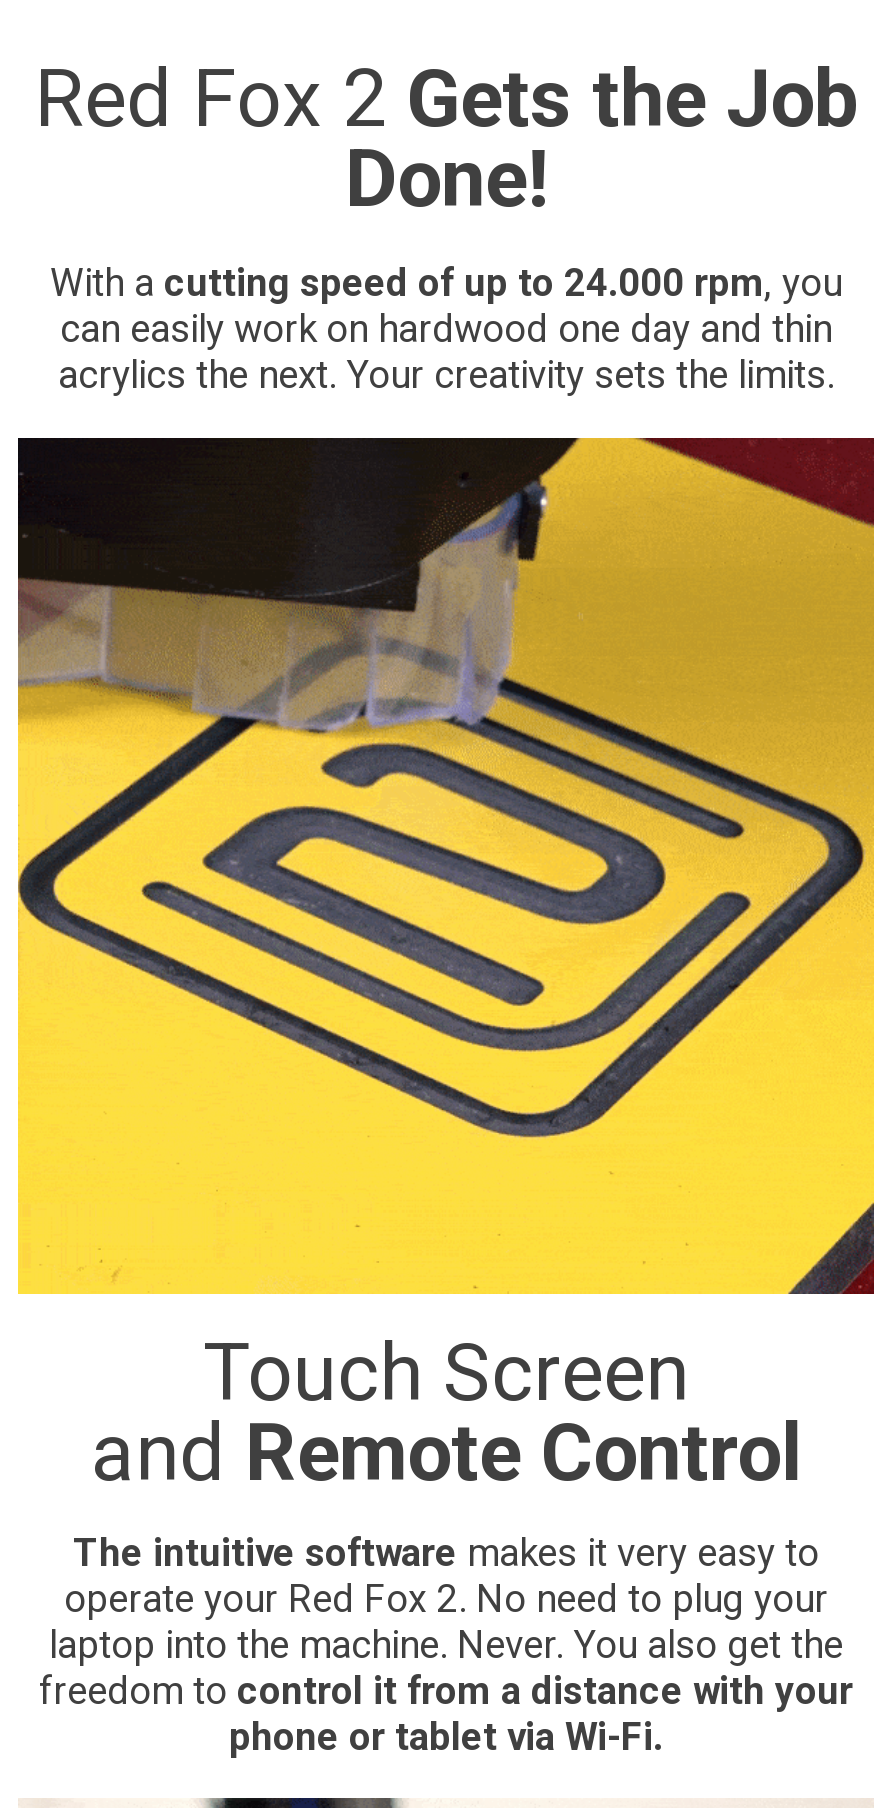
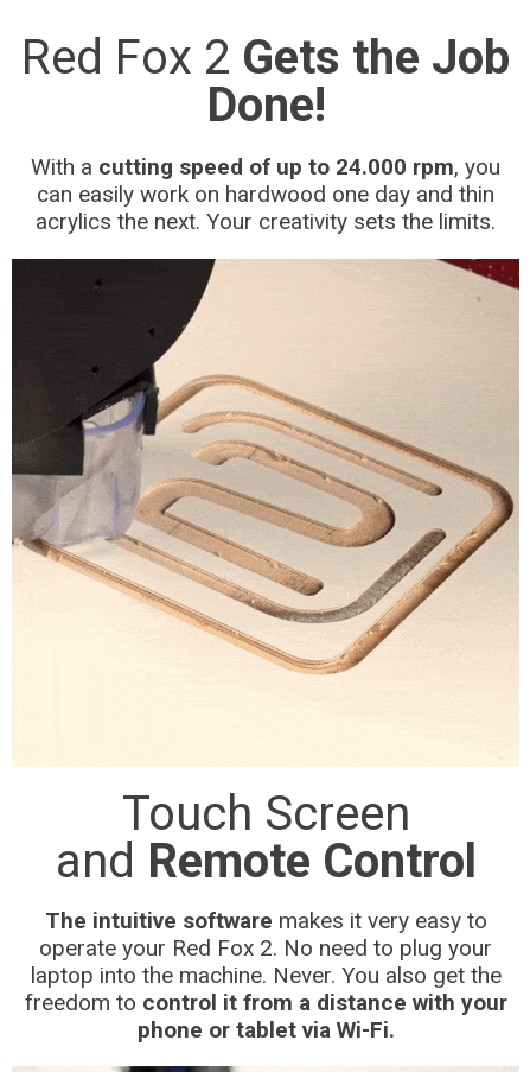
[16,436,876,1296] [image] -> [11,258,519,767] [image]

